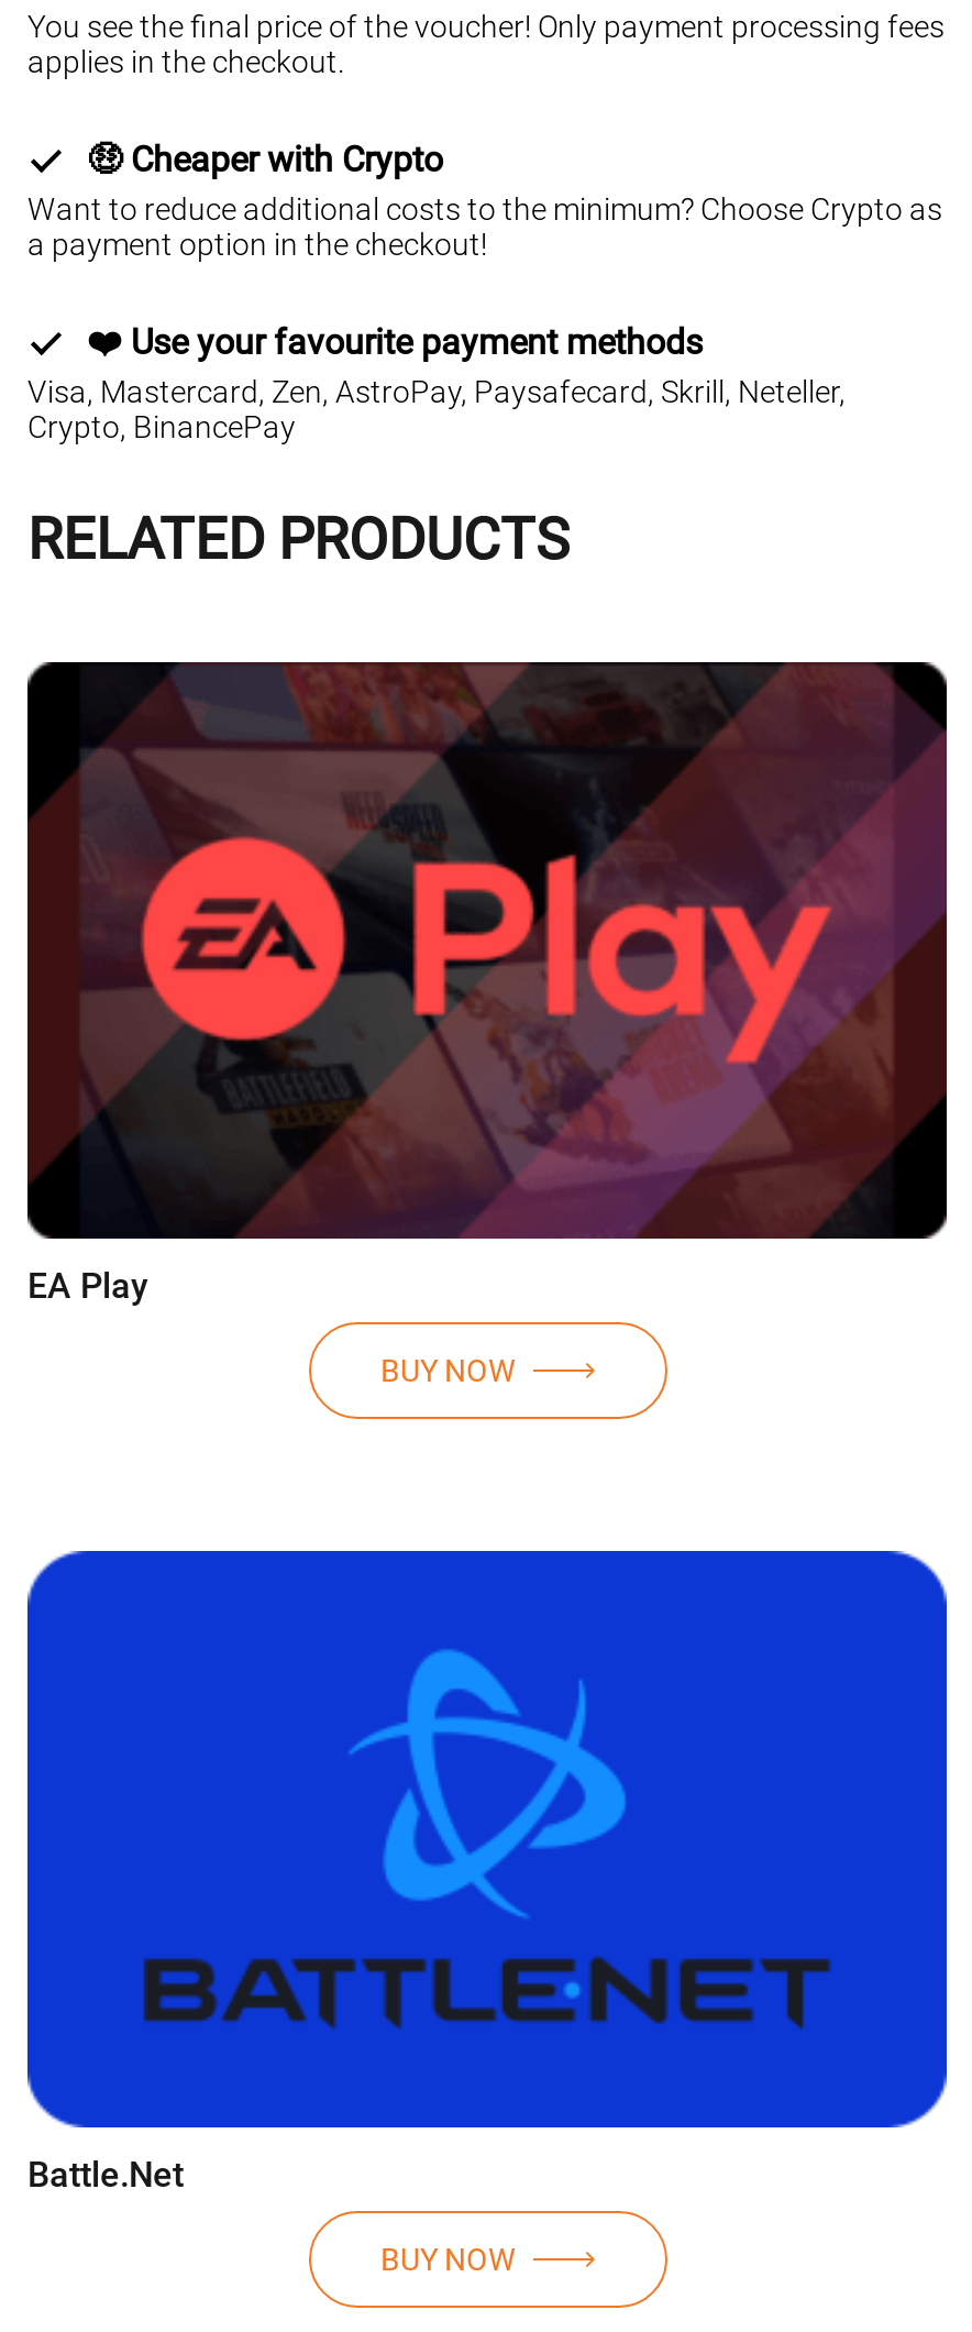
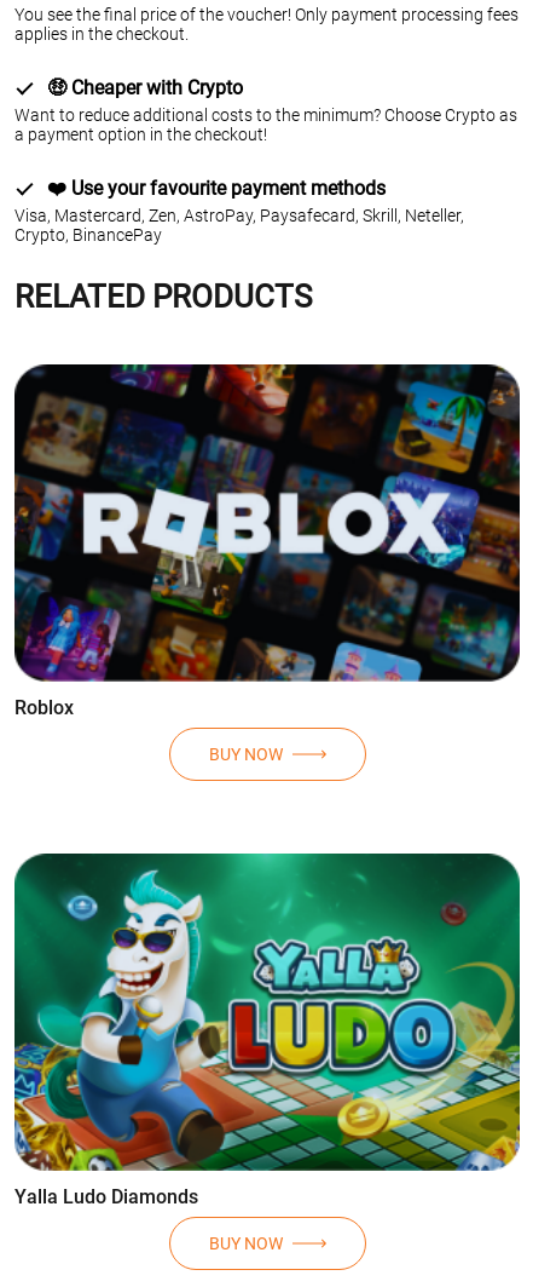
[25,660,949,1306] [image] | EA Play -> [13,363,521,719] [image] | Roblox
[25,1549,949,2195] [image] | Battle.Net -> [13,852,521,1208] [image] | Yalla Ludo Diamonds

